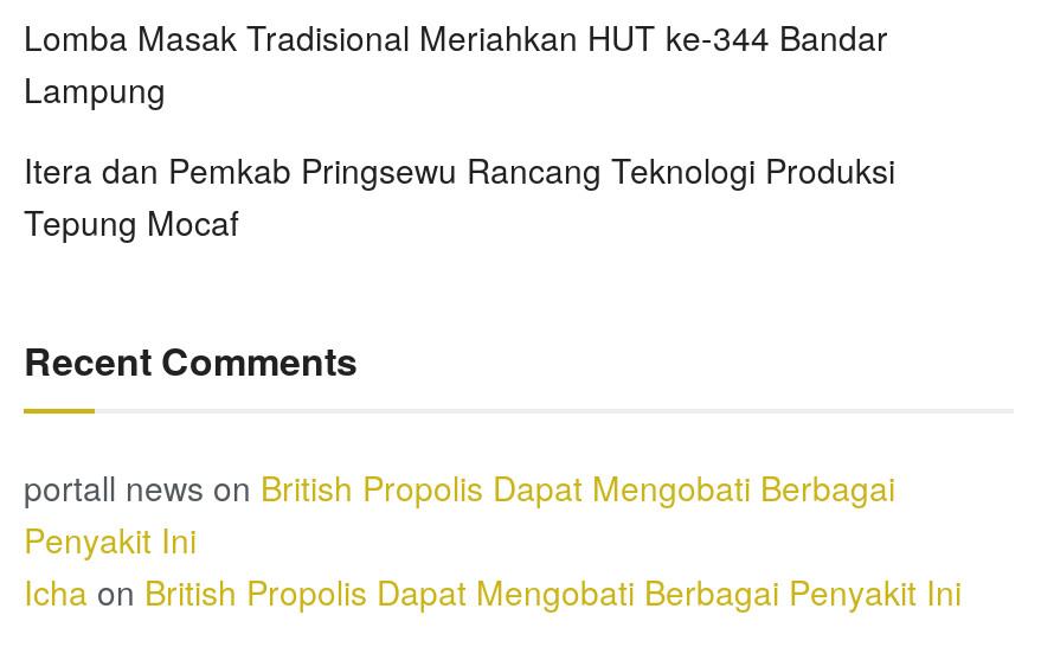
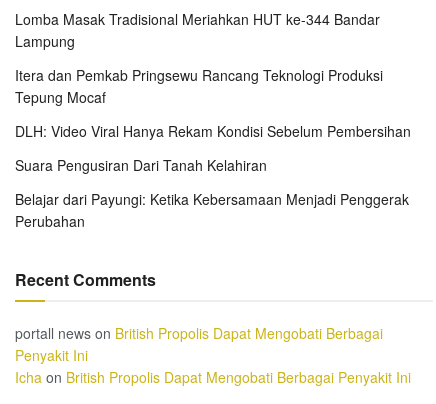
none -> [15,120,411,230] DLH: Video Viral Hanya Rekam Kondisi Sebelum Pembersihan | Suara Pengusiran Dari Tanah Kelahiran | Belajar dari Payungi: Ketika Kebersamaan Menjadi Penggerak | Perubahan

